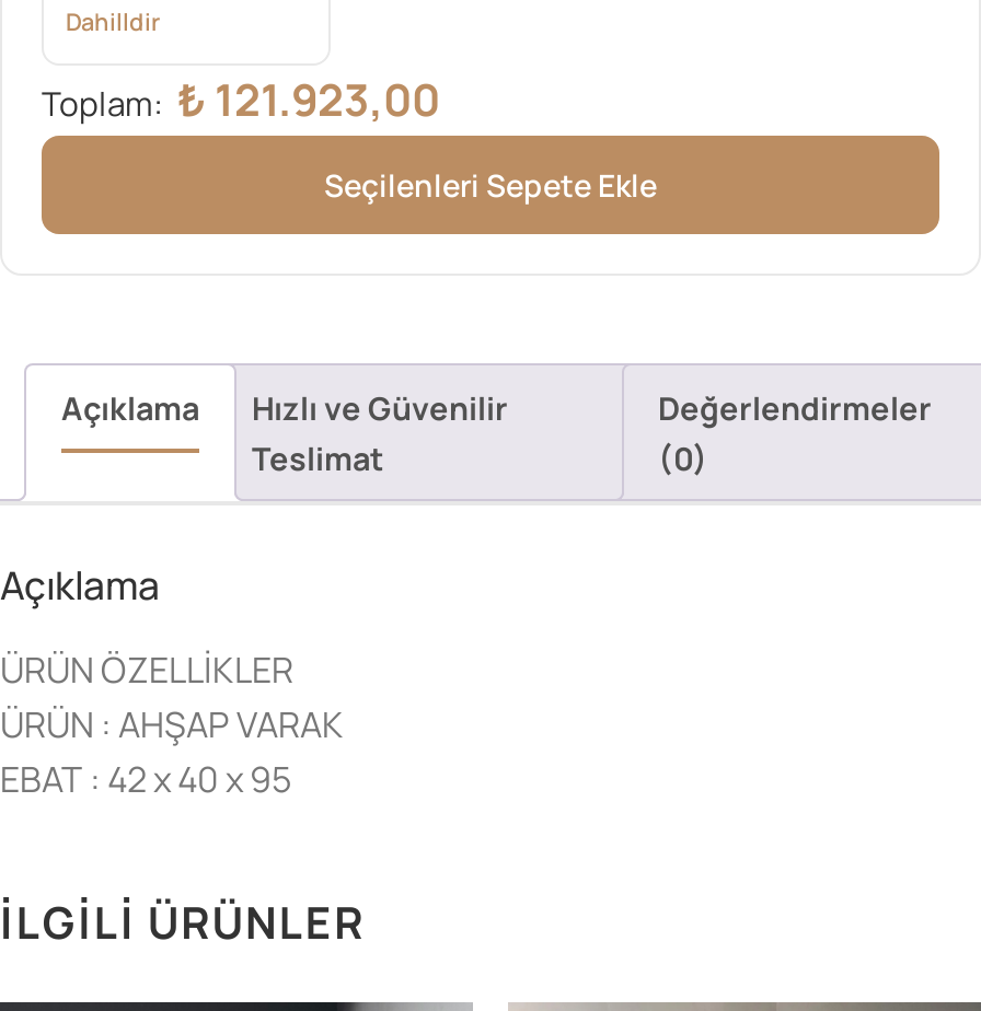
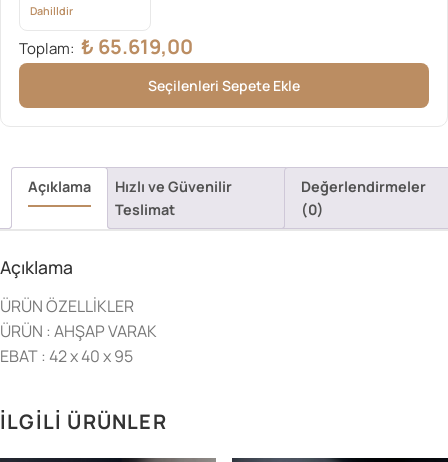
[42,71,440,130] Toplam: ₺ 121.923,00 -> [19,33,193,60] Toplam: ₺ 65.619,00

